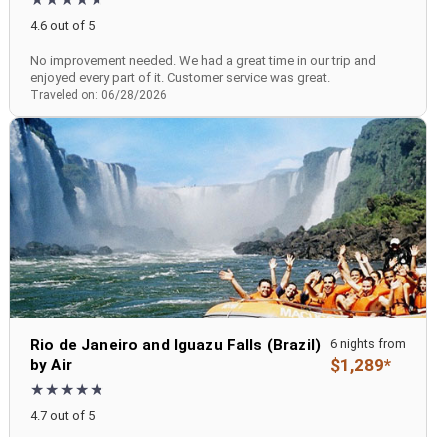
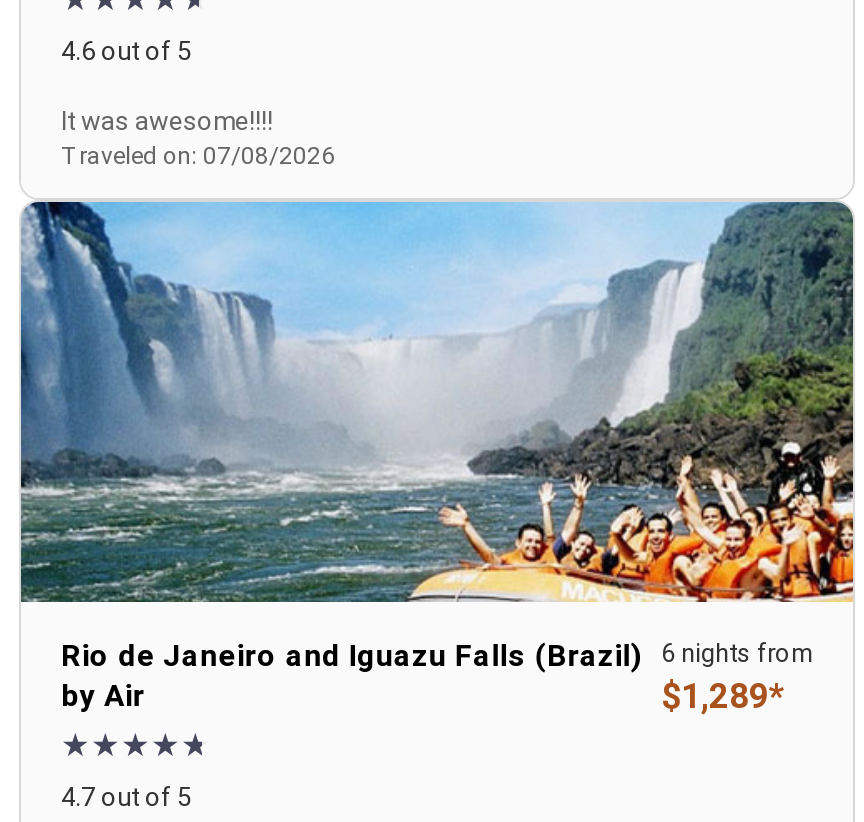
[30,53,376,102] No improvement needed. We had a great time in our trip and | enjoyed every part of it. Customer service was great. | Traveled on: 06/28/2026 -> [61,106,335,170] It was awesome!!!! | Traveled on: 07/08/2026

